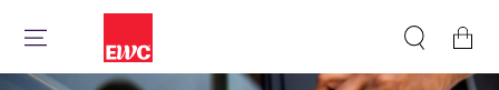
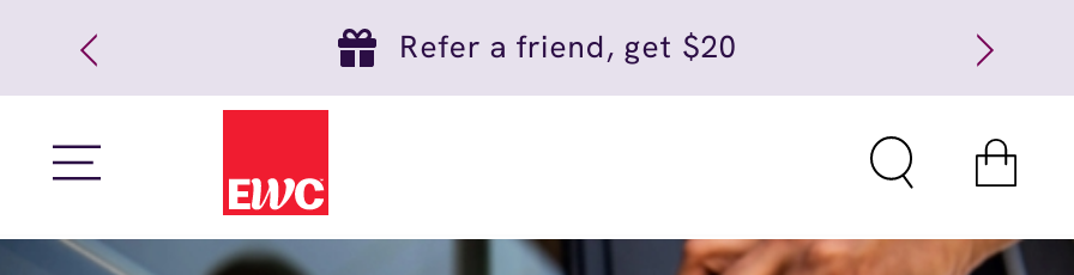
none -> [399,26,737,67] Refer a friend, get $20

